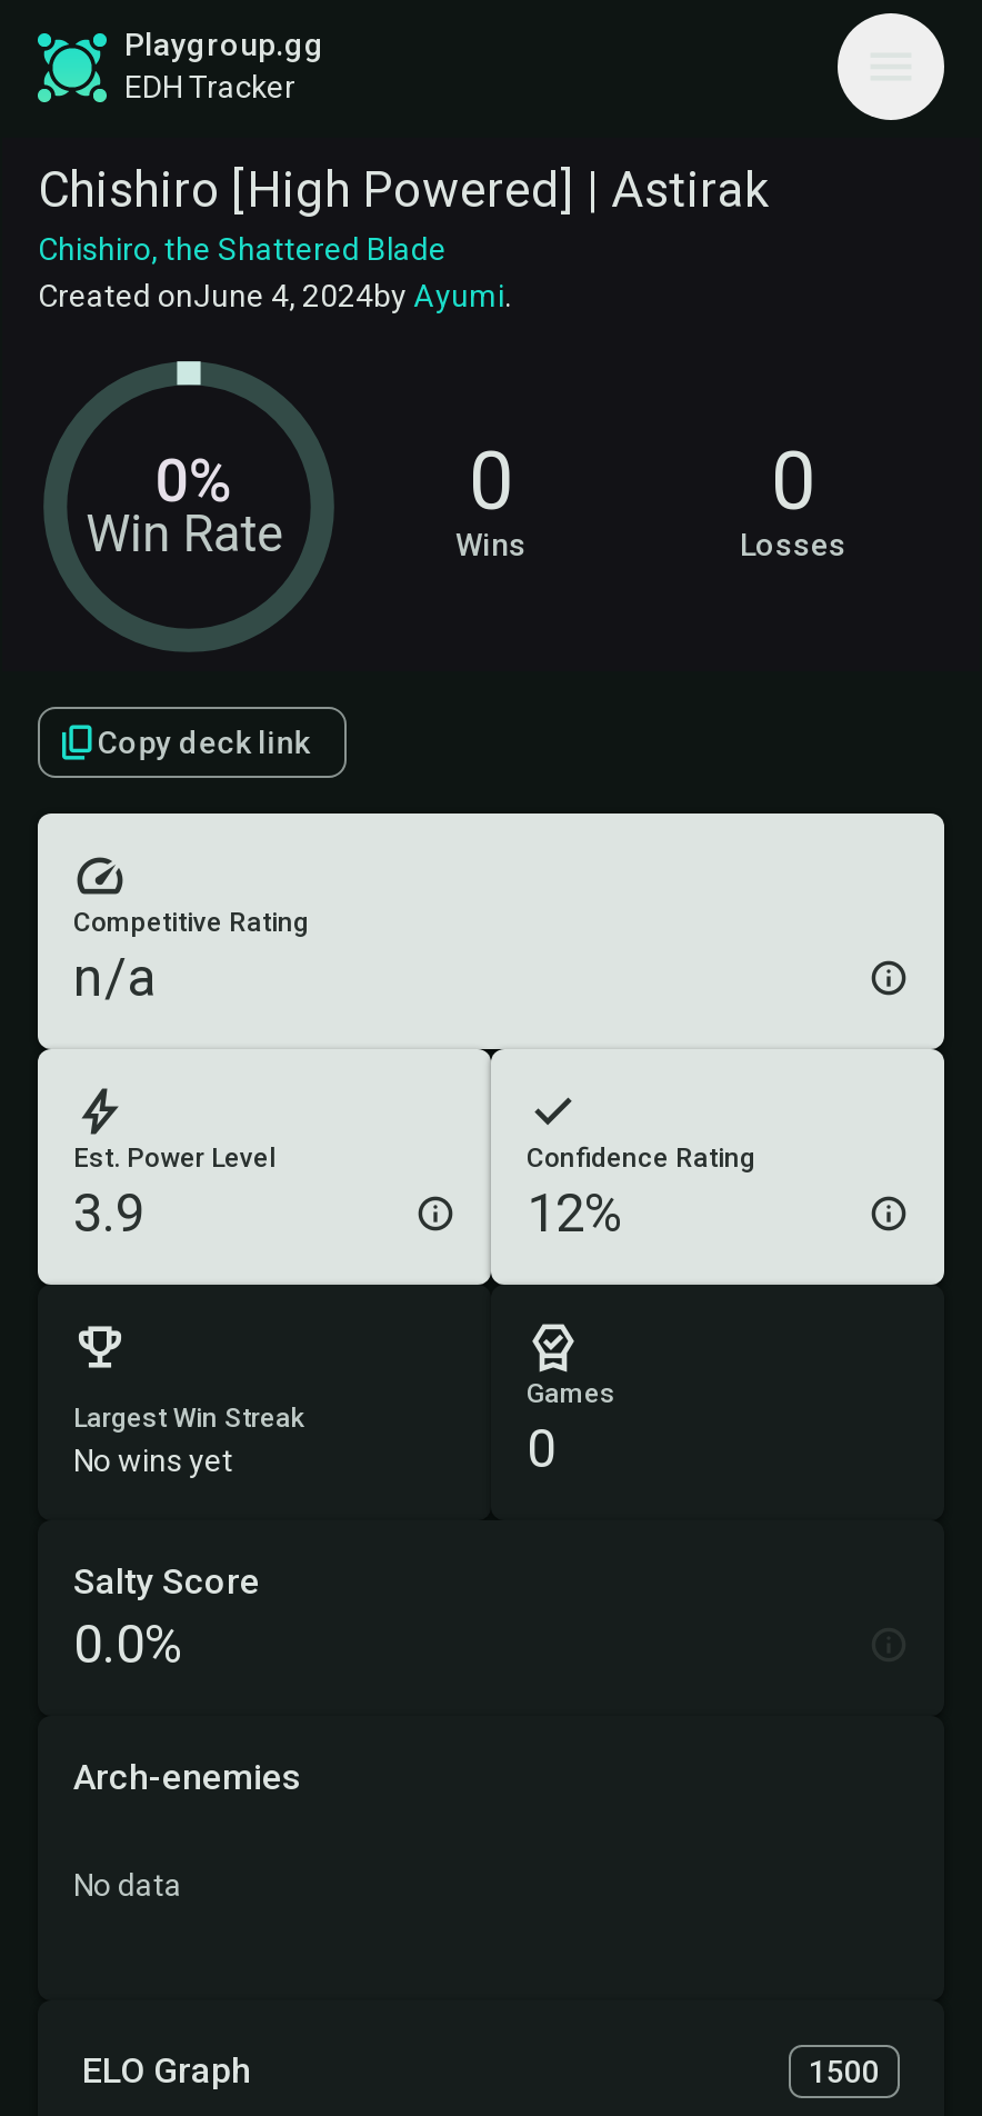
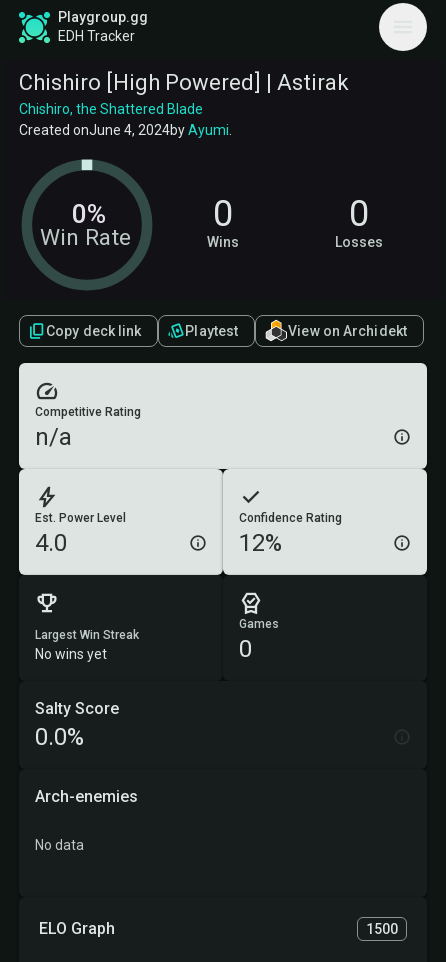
none -> [185,323,407,339] Playtest | View on Archidekt
[73,1182,144,1245] 3.9 -> [35,529,67,557] 4.0

